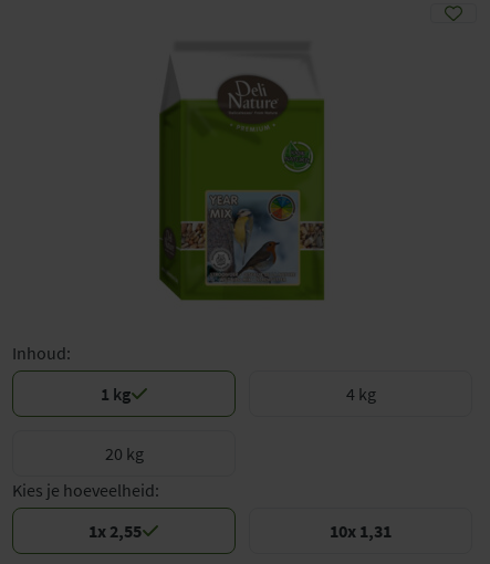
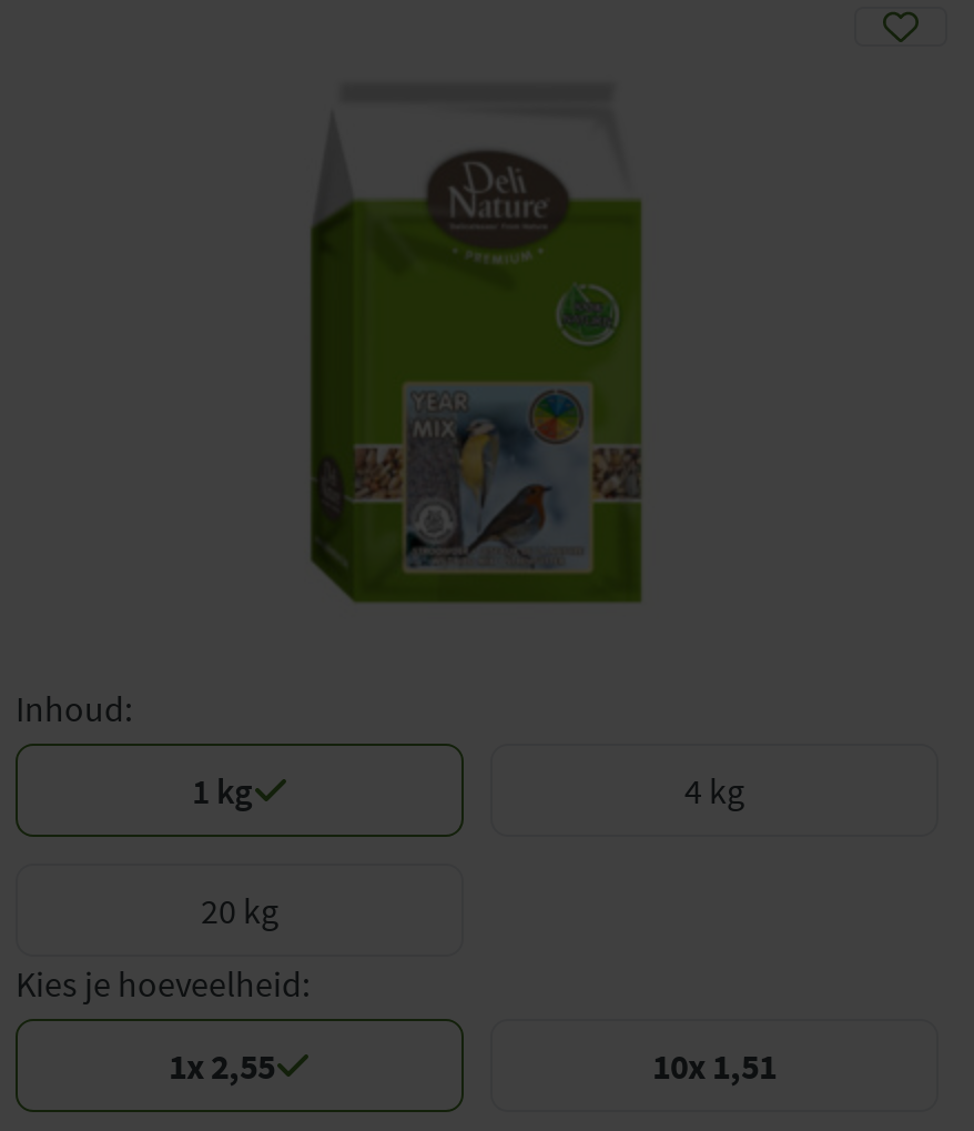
[330,520,392,542] 10x 1,31 -> [652,1043,777,1088] 10x 1,51

